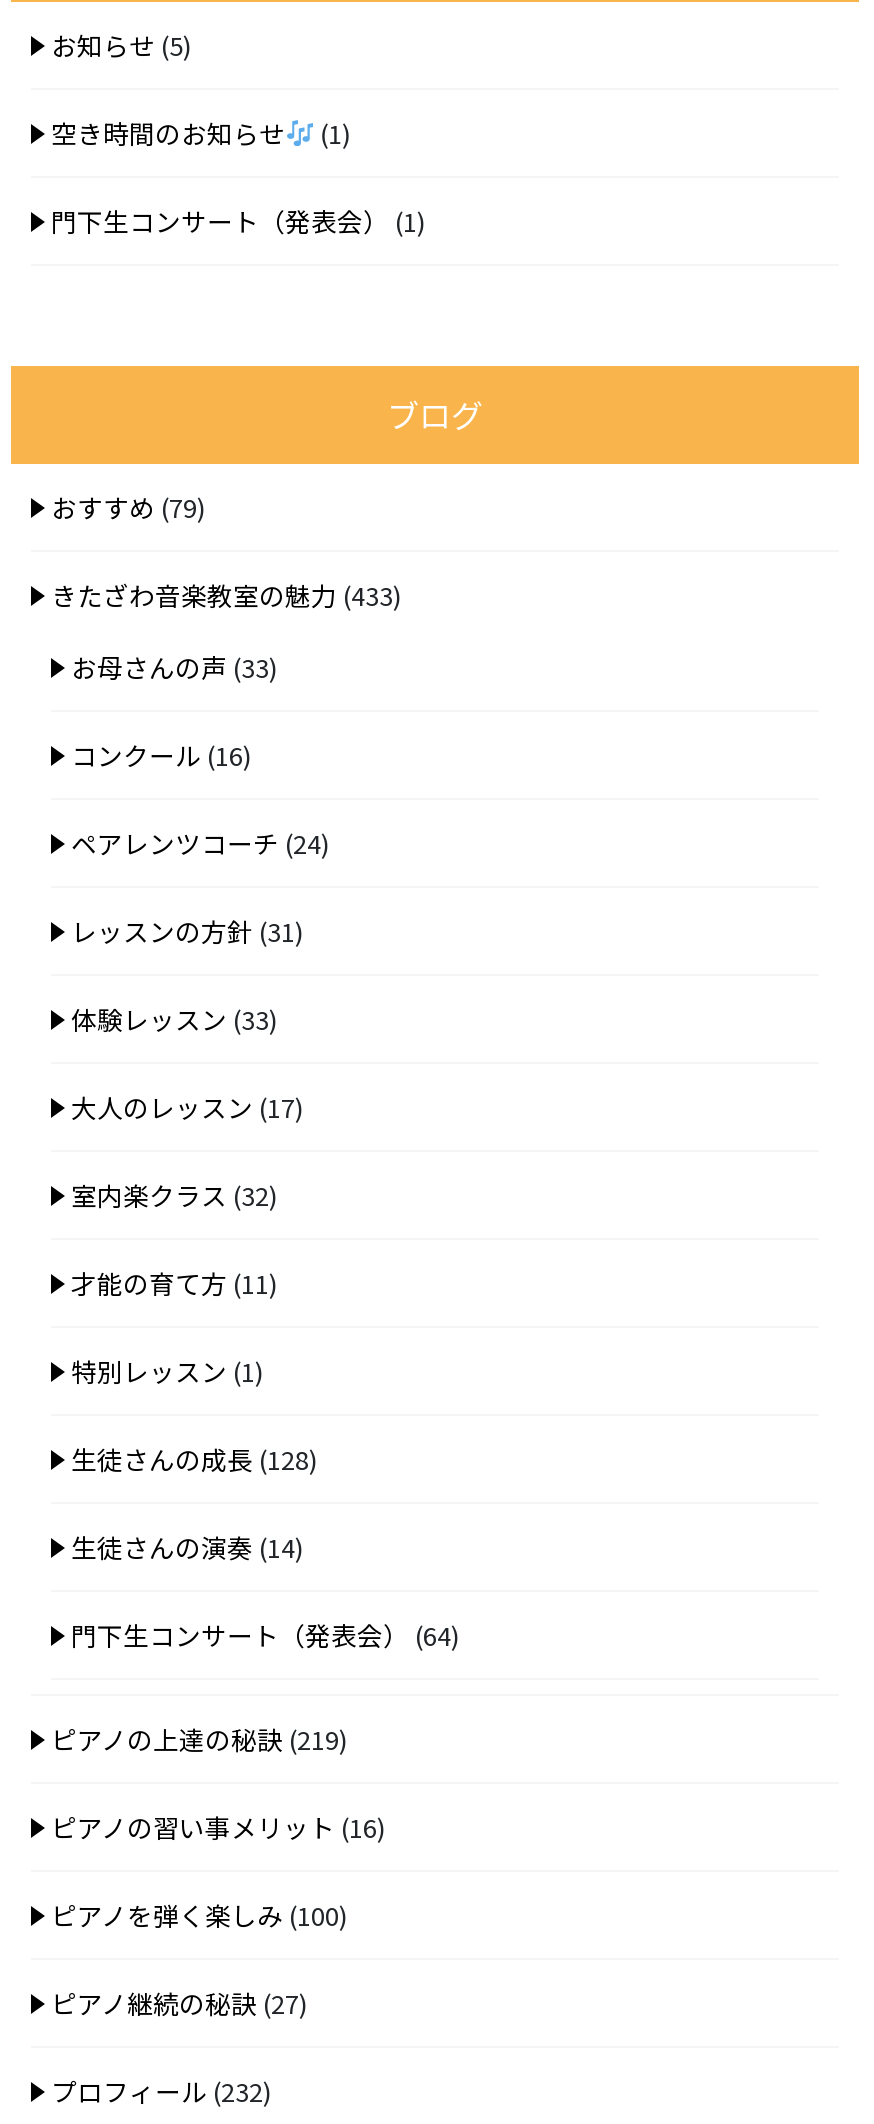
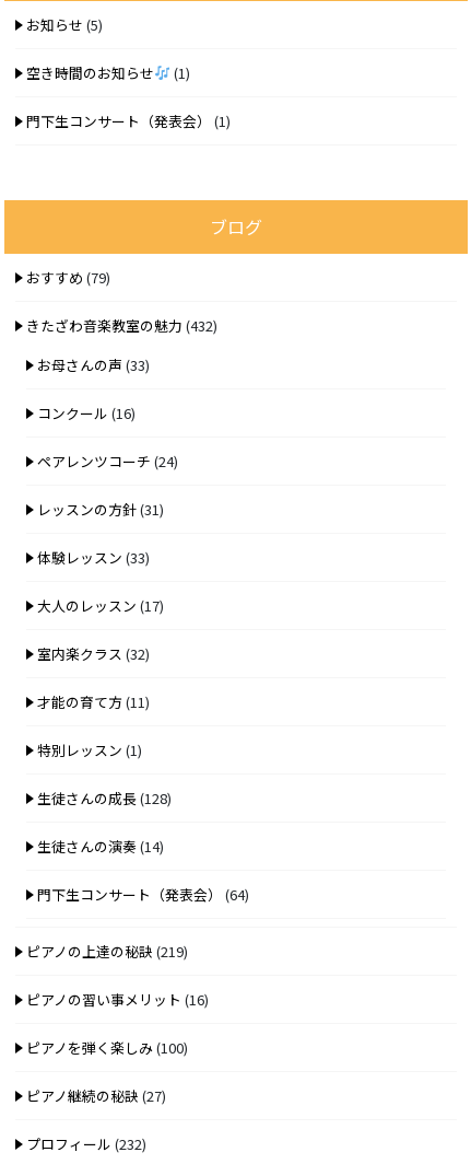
[51,576,401,614] きたざわ音楽教室の魅力(433) -> [26,315,217,336] きたざわ音楽教室の魅力(432)

